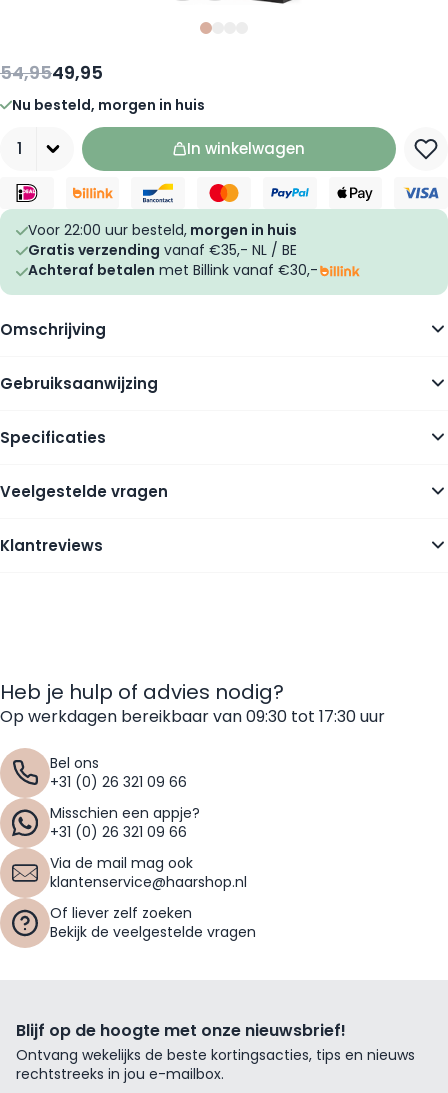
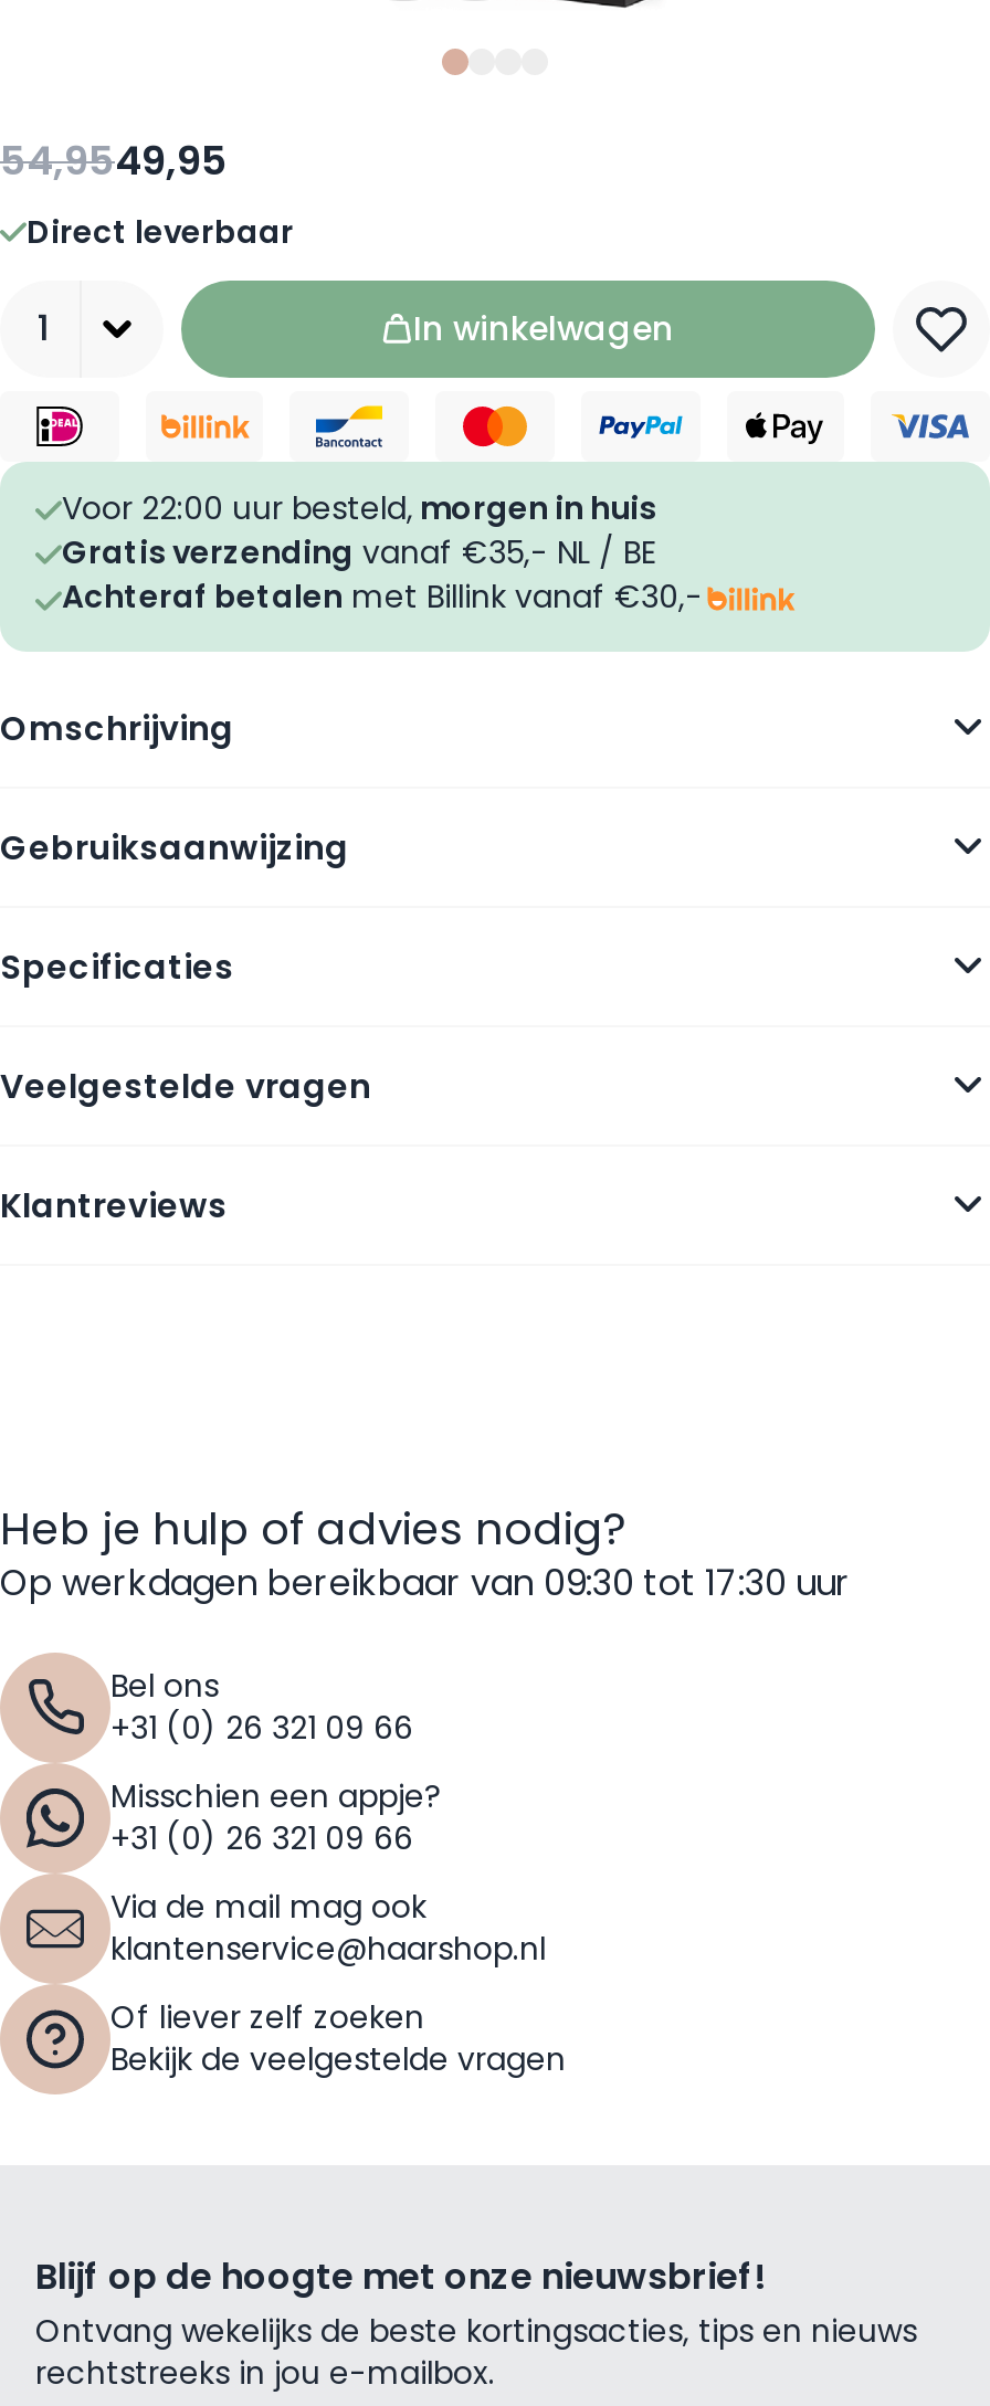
[12,95,205,115] Nu besteld, morgen in huis -> [27,209,294,254] Direct leverbaar

